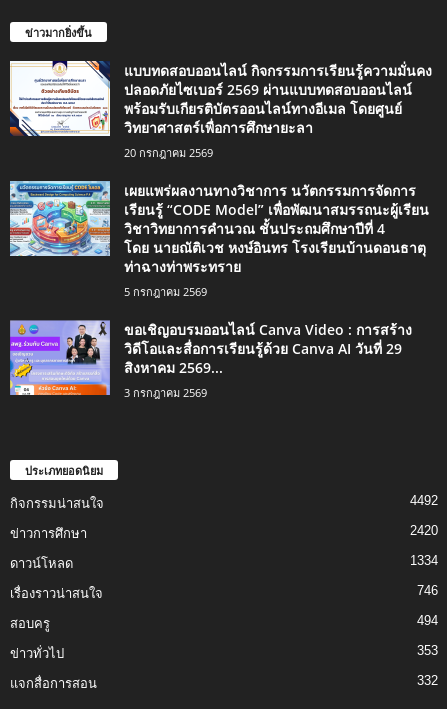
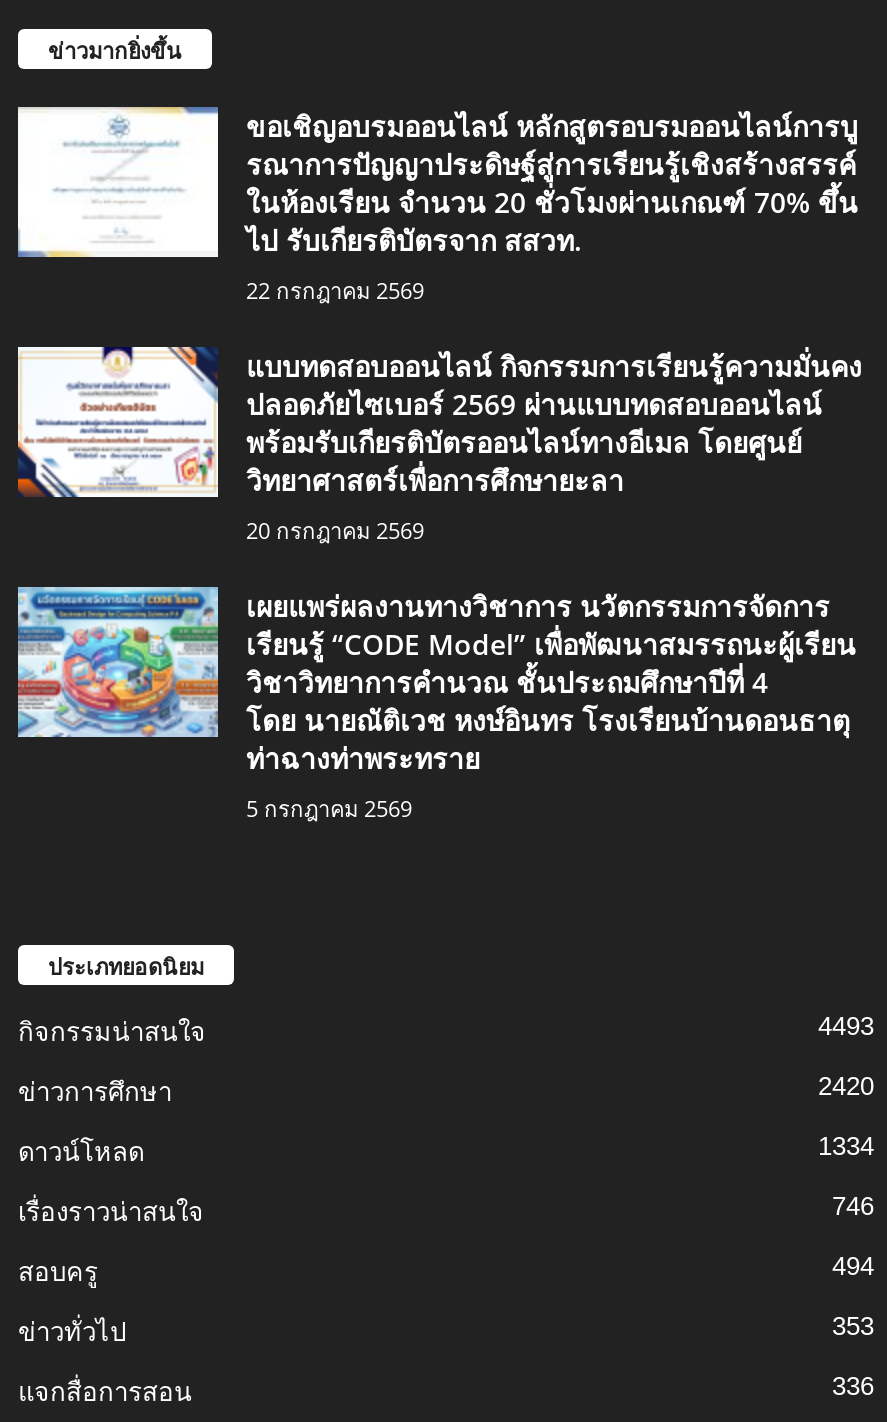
none -> [16,104,858,305] [image] | ขอเชิญอบรมออนไลน์ หลักสูตรอบรมออนไลน์การบู | รณาการปัญญาประดิษฐ์สู่การเรียนรู้เชิงสร้างสรรค์ | ในห้องเรียน จำนวน 20 ชั่วโมงผ่านเกณฑ์ 70% ขึ้น | ไป รับเกียรติบัตรจาก สสวท. | 22 กรกฎาคม 2569
moved [8,59,432,299] -> [14,344,862,823]: [image] | แบบทดสอบออนไลน์ กิจกรรมการเรียนรู้ความมั่นคง | ปลอดภัยไซเบอร์ 2569 ผ่านแบบทดสอบออนไลน์ | ... | ท่าฉางท่าพระทราย | 5 กรกฎาคม 2569
[9,319,412,400] [image] | ขอเชิญอบรมออนไลน์ Canva Video : การสร้าง | วิดีโอและสื่อการเรียนรู้ด้วย Canva AI วันที่ 29 | สิงหาคม 2569... | 3 กรกฎาคม 2569 -> none
[410,493,438,508] 4492 -> [818,1011,874,1041] 4493
[417,673,438,688] 332 -> [832,1371,874,1401] 336

